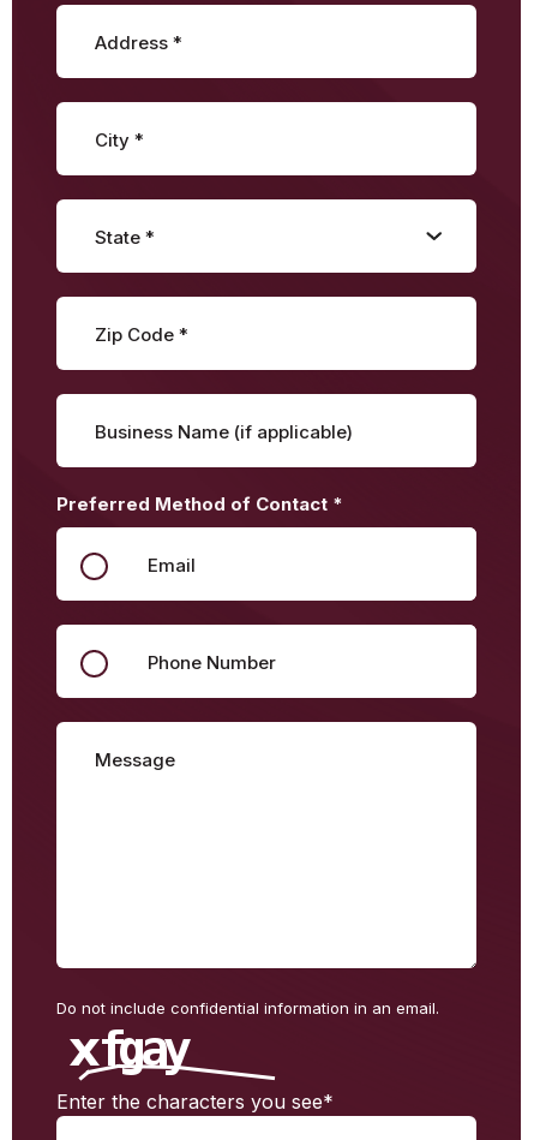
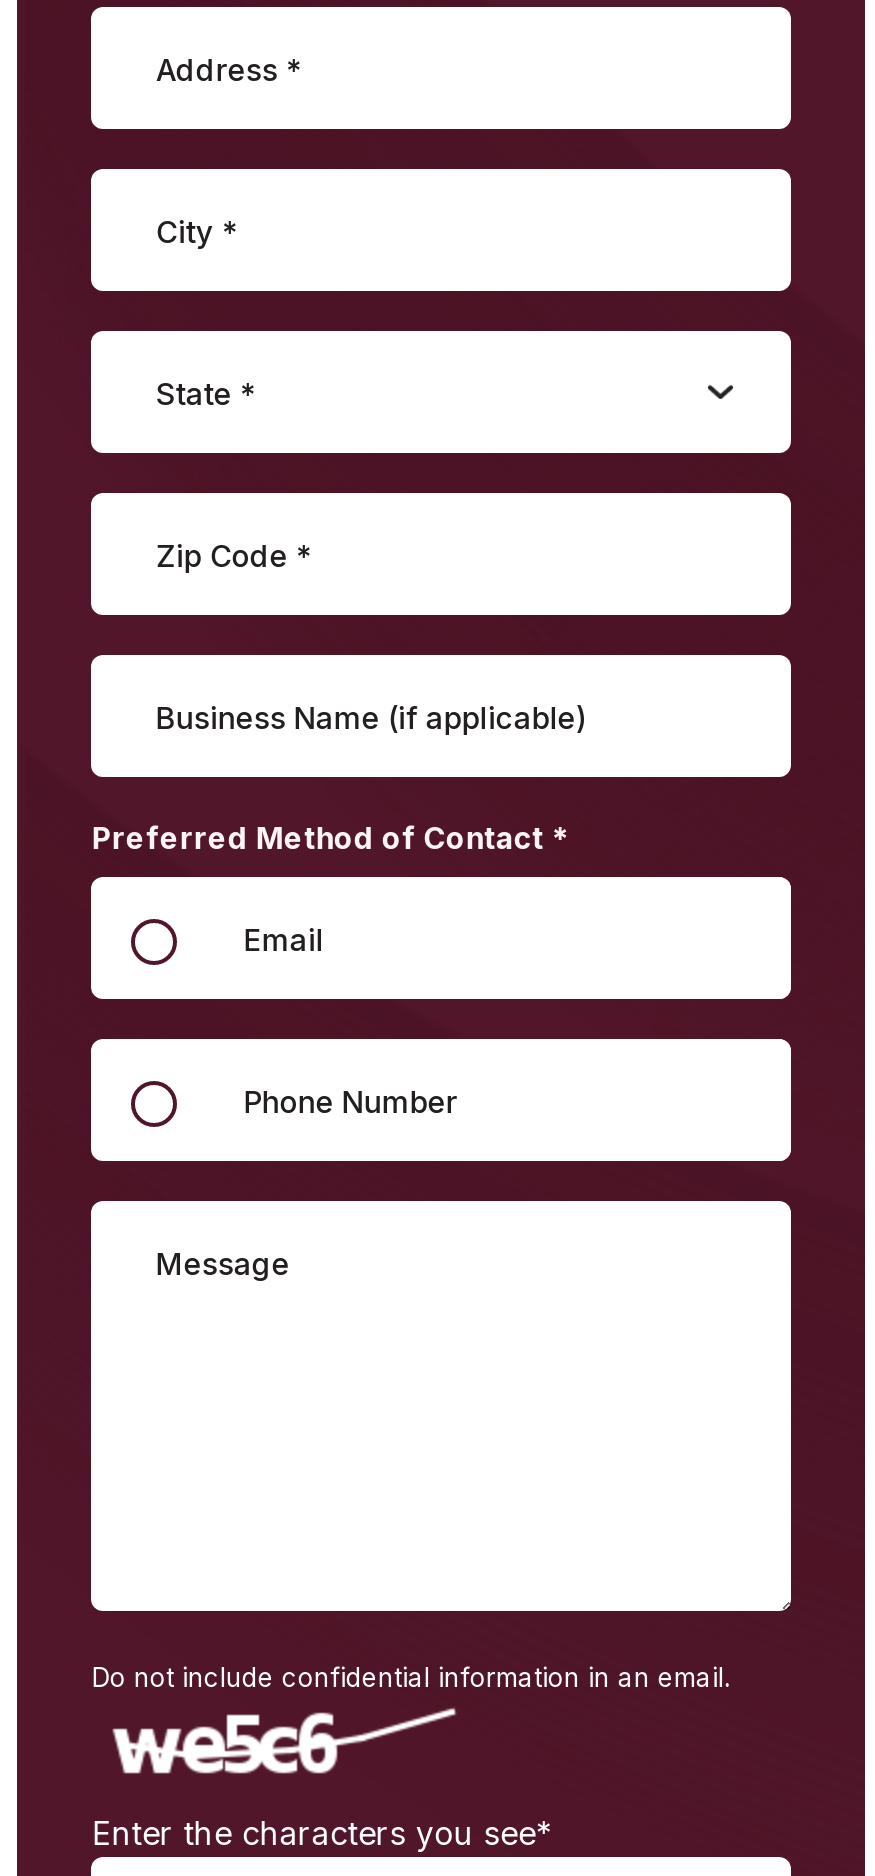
[70,1027,276,1081] [image] -> [113,1707,457,1797] [image]

